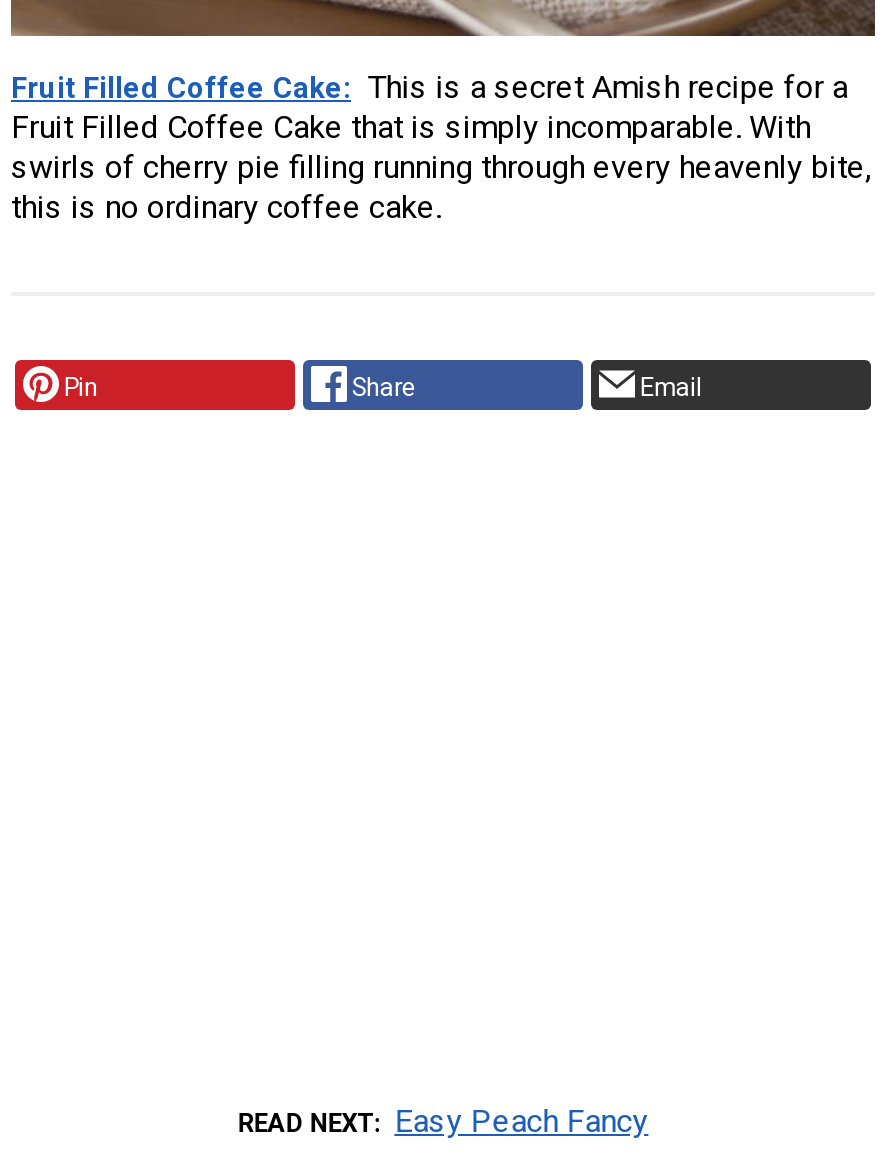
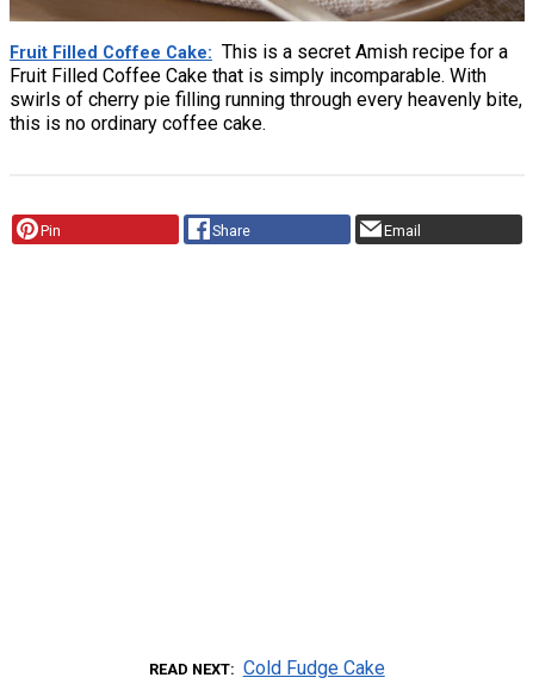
[394,1102,648,1140] Easy Peach Fancy -> [243,657,385,680] Cold Fudge Cake

